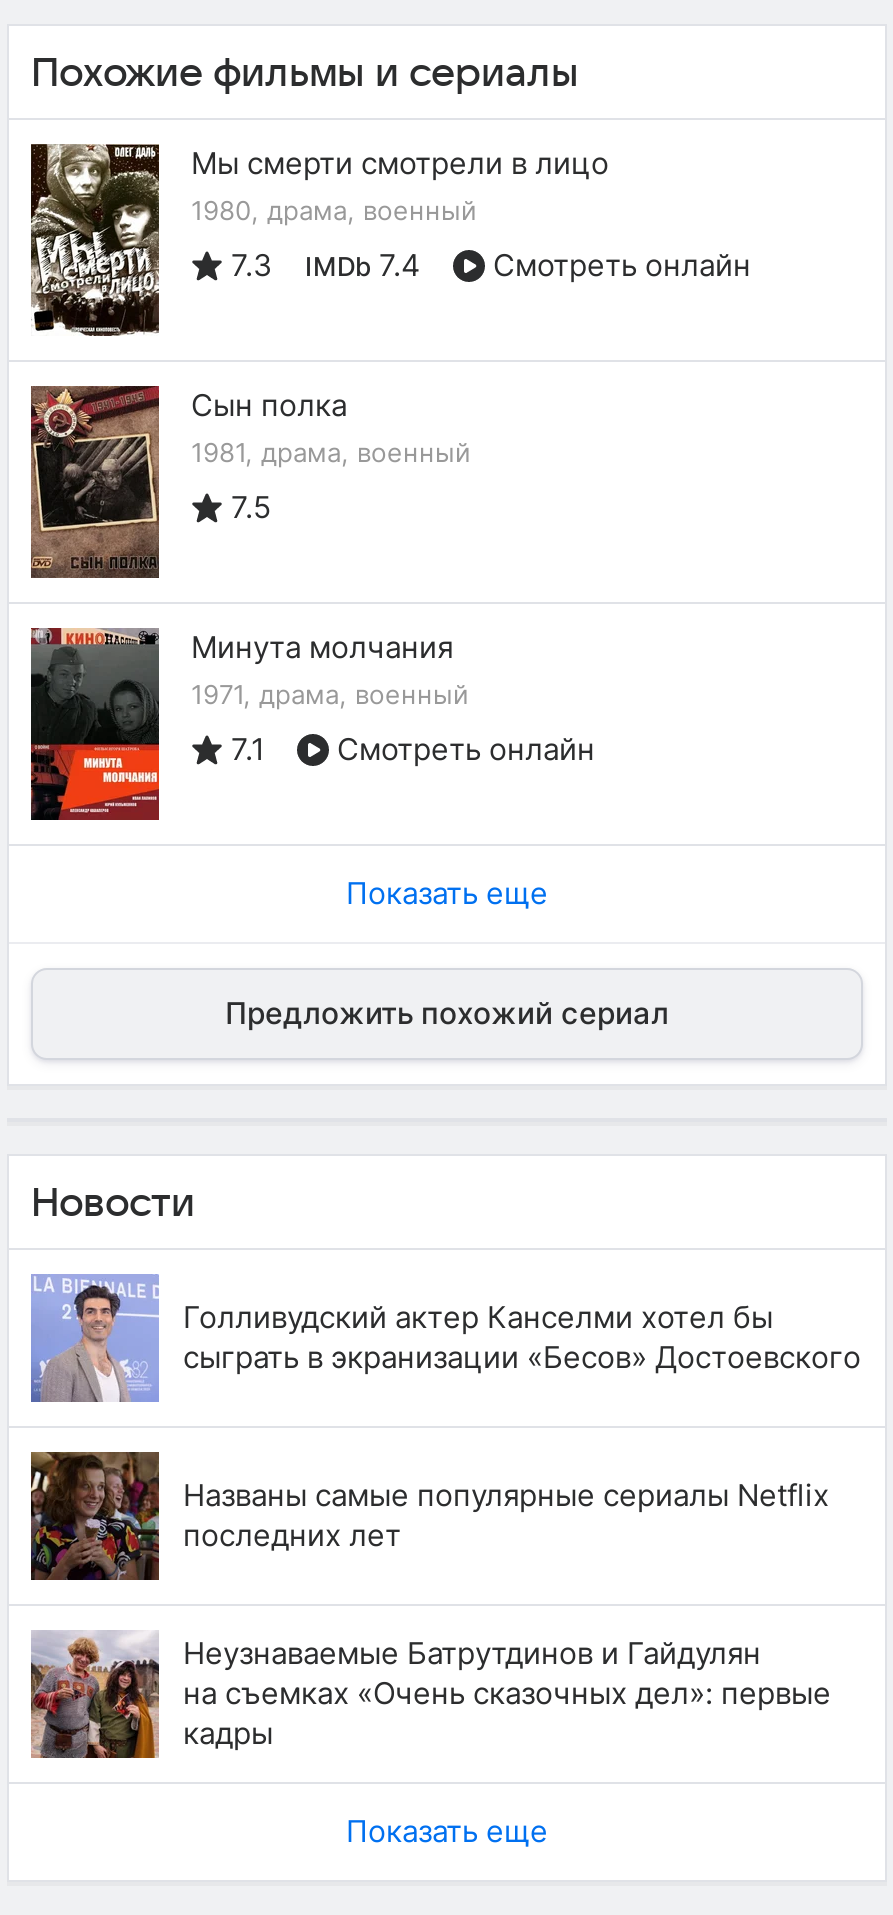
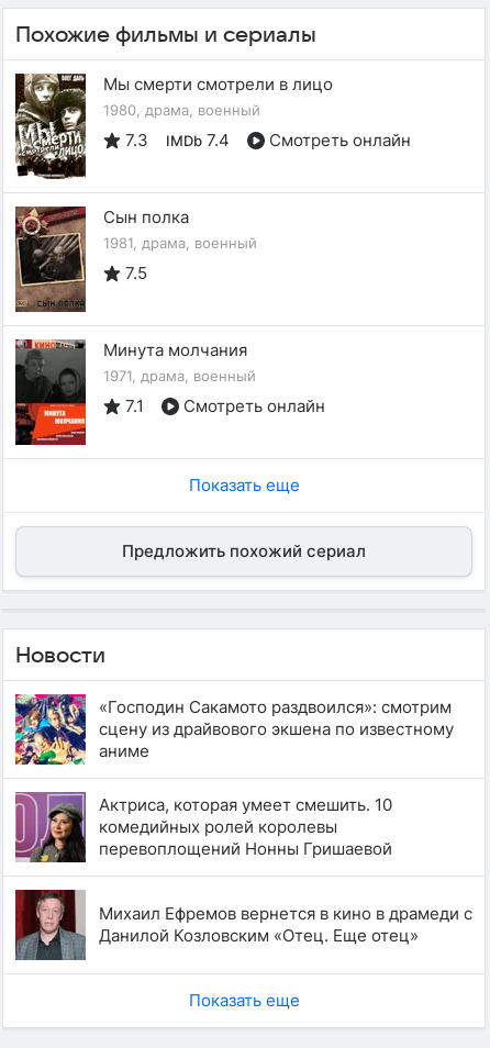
[29,1272,861,1404] [image] | Голливудский актер Канселми хотел бы | сыграть в экранизации «Бесов» Достоевского -> [14,693,454,766] [image] | «Господин Сакамото раздвоился»: смотрим | сцену из драйвового экшена по известному | аниме
[29,1450,829,1582] [image] | Названы самые популярные сериалы Netflix | последних лет -> [14,791,392,863] [image] | Актриса, которая умеет смешить. 10 | комедийных ролей королевы | перевоплощений Нонны Гришаевой
[29,1630,831,1760] [image] | Неузнаваемые Батрутдинов и Гайдулян | на съемках «Очень сказочных дел»: первые | кадры -> [14,889,472,961] [image] | Михаил Ефремов вернется в кино в драмеди с | Данилой Козловским «Отец. Еще отец»

